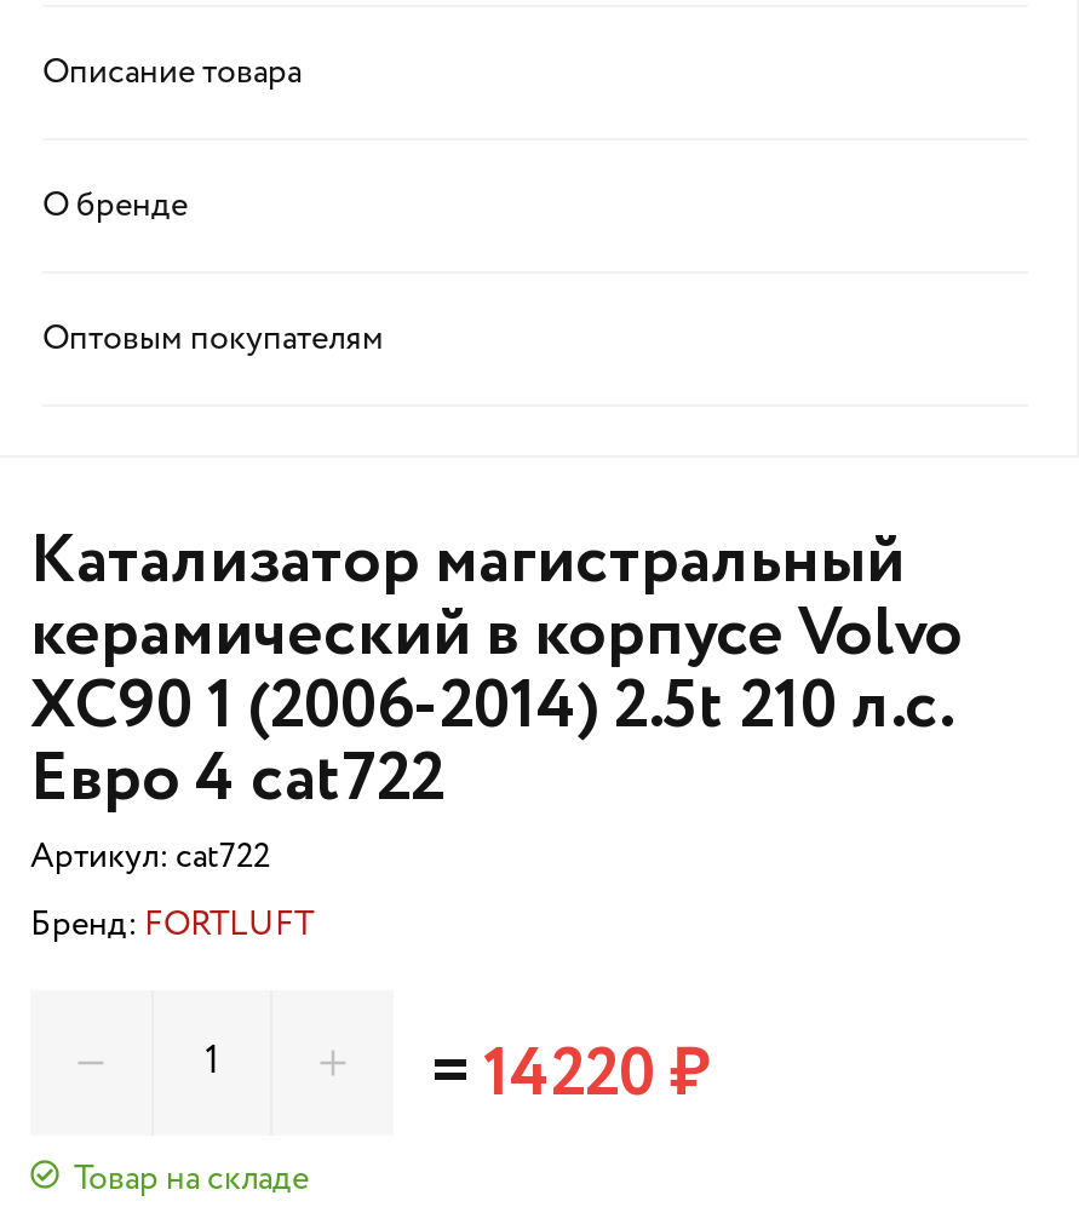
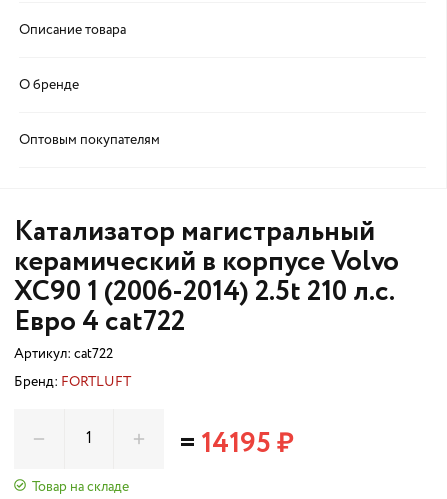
[430,1024,711,1126] = 14220 ₽ -> [179,423,294,465] = 14195 ₽

